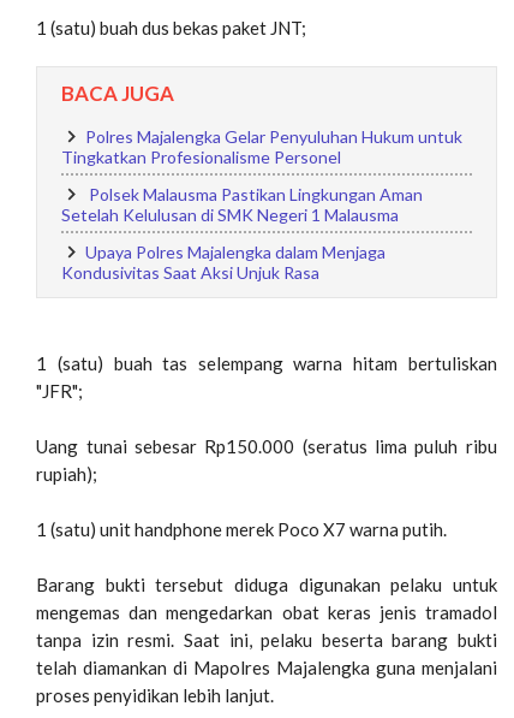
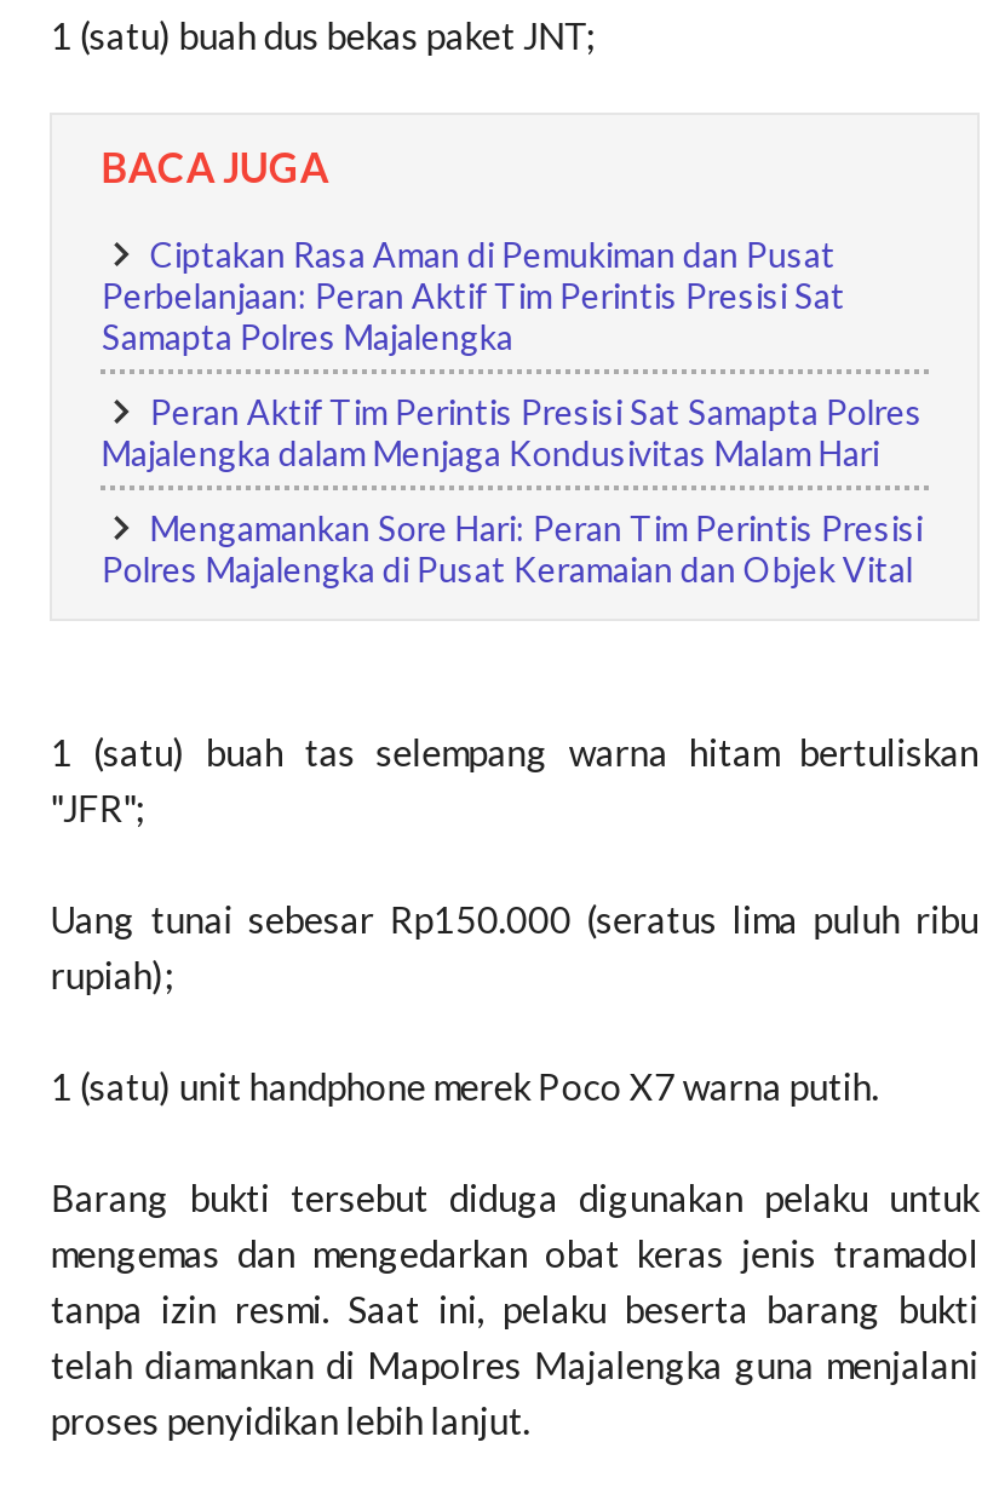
[62,126,463,167] Polres Majalengka Gelar Penyuluhan Hukum untuk | Tingkatkan Profesionalisme Personel -> [101,234,845,357] Ciptakan Rasa Aman di Pemukiman dan Pusat | Perbelanjaan: Peran Aktif Tim Perintis Presisi Sat | Samapta Polres Majalengka
[62,184,423,225] Polsek Malausma Pastikan Lingkungan Aman | Setelah Kelulusan di SMK Negeri 1 Malausma -> [101,391,922,473] Peran Aktif Tim Perintis Presisi Sat Samapta Polres | Majalengka dalam Menjaga Kondusivitas Malam Hari
[62,242,386,283] Upaya Polres Majalengka dalam Menjaga | Kondusivitas Saat Aksi Unjuk Rasa -> [101,507,922,590] Mengamankan Sore Hari: Peran Tim Perintis Presisi | Polres Majalengka di Pusat Keramaian dan Objek Vital

